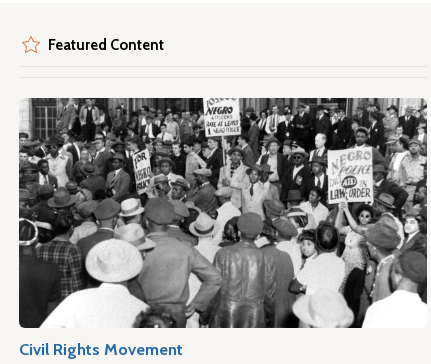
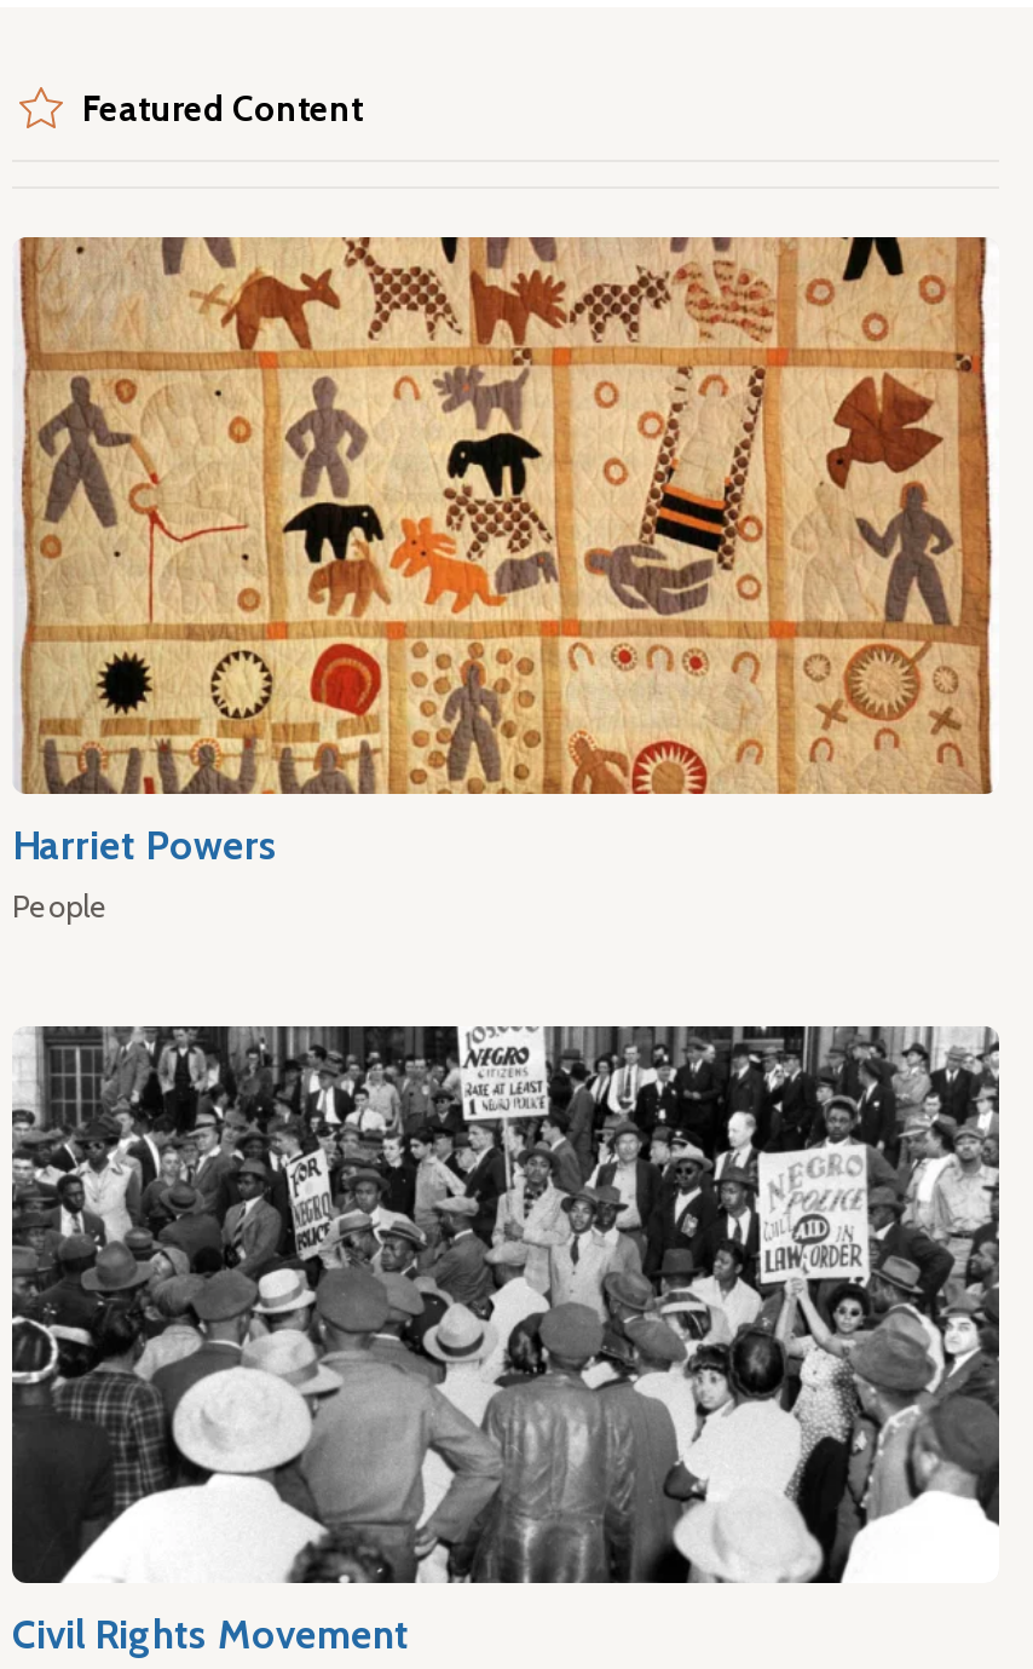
none -> [12,236,994,925] [image] | Harriet Powers | People

